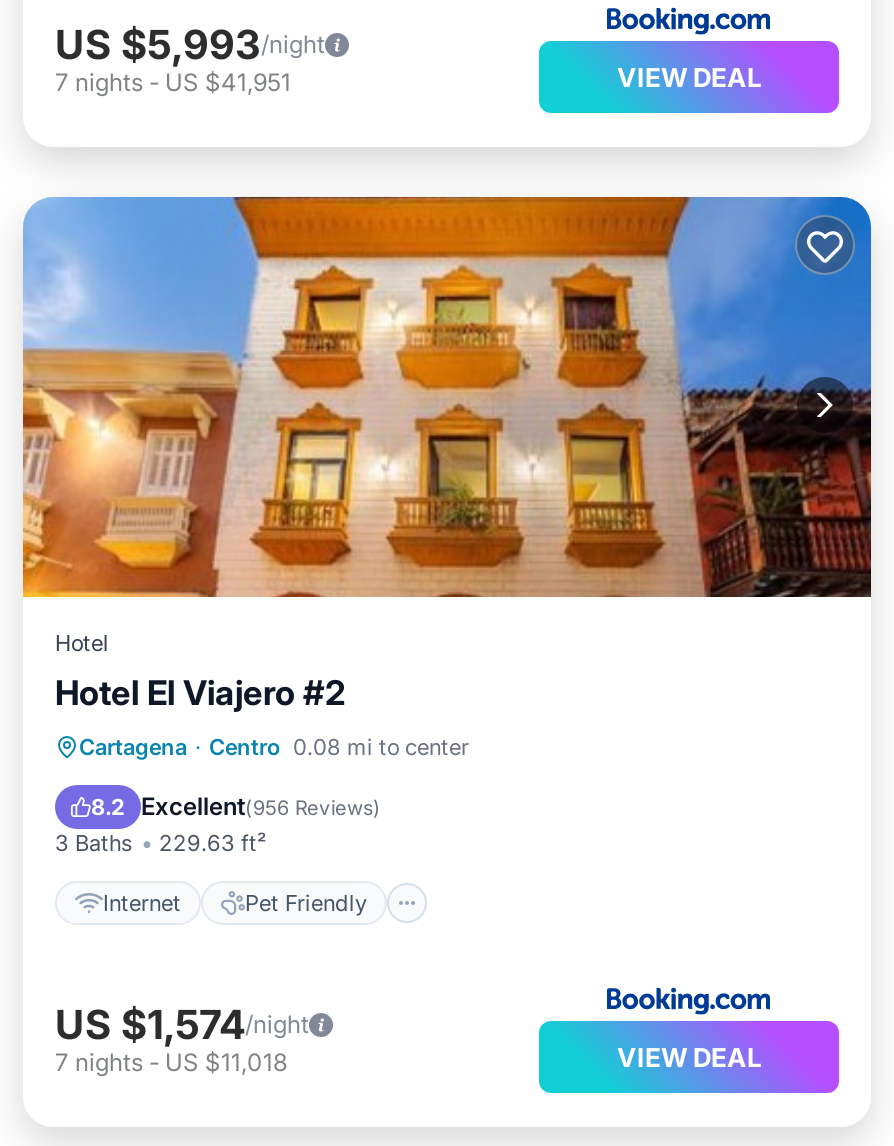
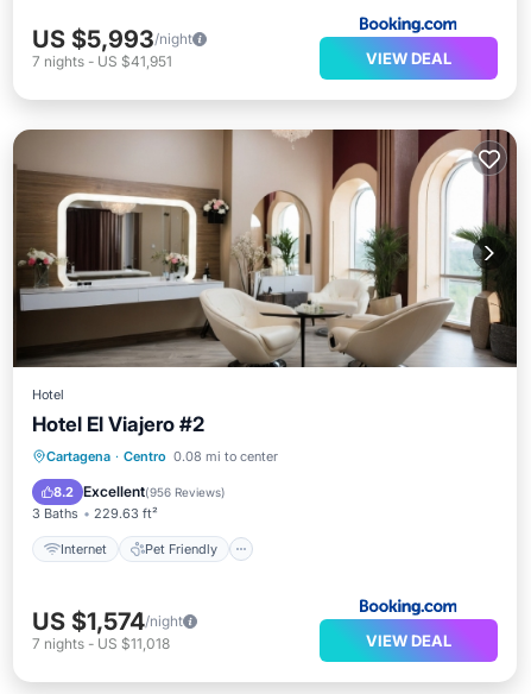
[21,195,873,599] [image] -> [12,128,518,368] [image]

